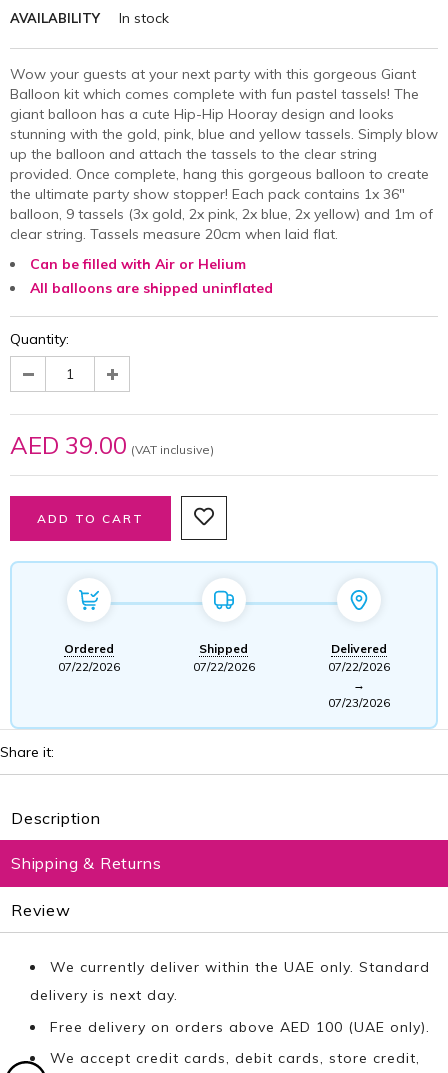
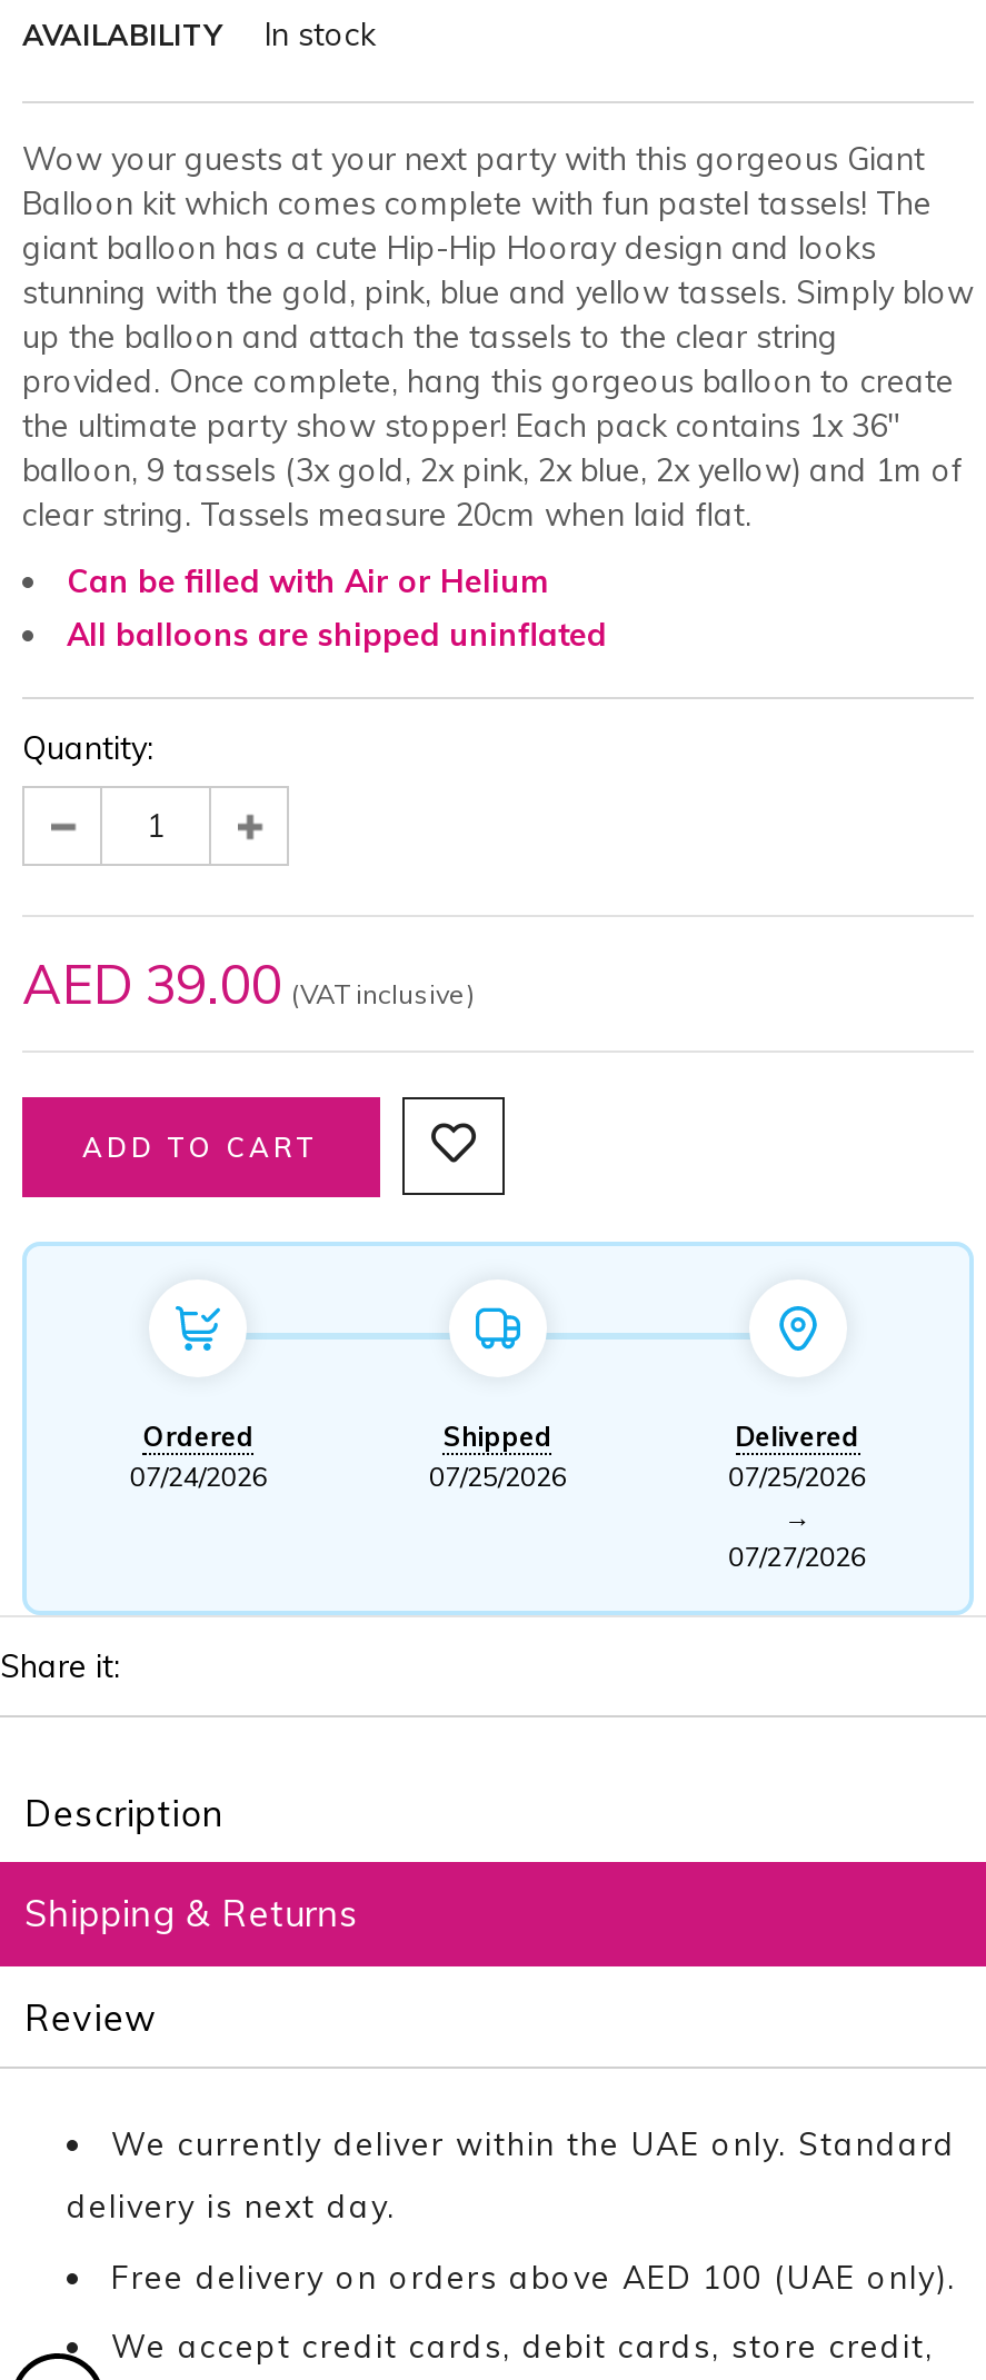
[58,659,120,674] 07/22/2026 -> [130,1460,267,1494] 07/24/2026
[193,659,255,674] 07/22/2026 -> [429,1460,567,1494] 07/25/2026
[328,659,390,674] 07/22/2026 -> [728,1460,866,1494] 07/25/2026
[328,695,390,710] 07/23/2026 -> [728,1540,866,1574] 07/27/2026

